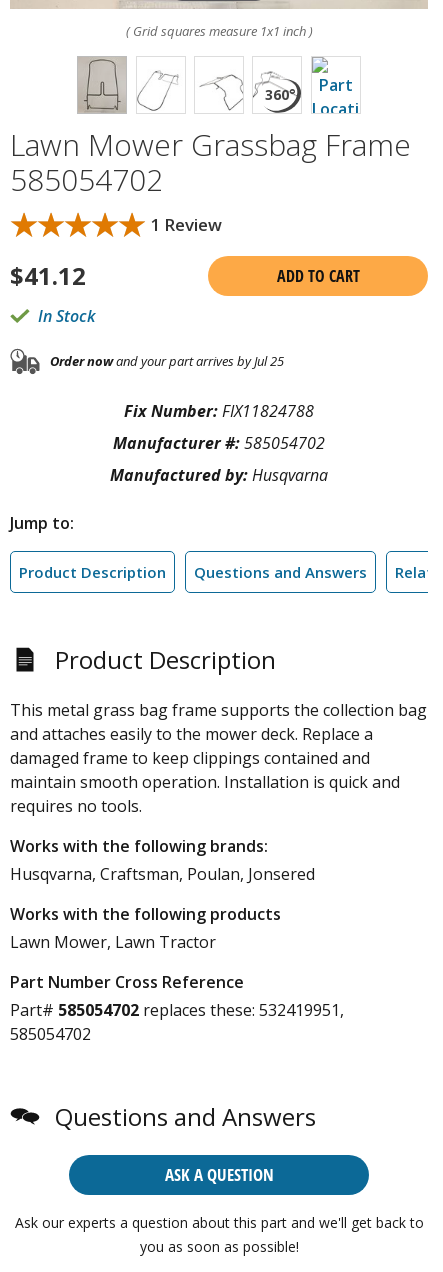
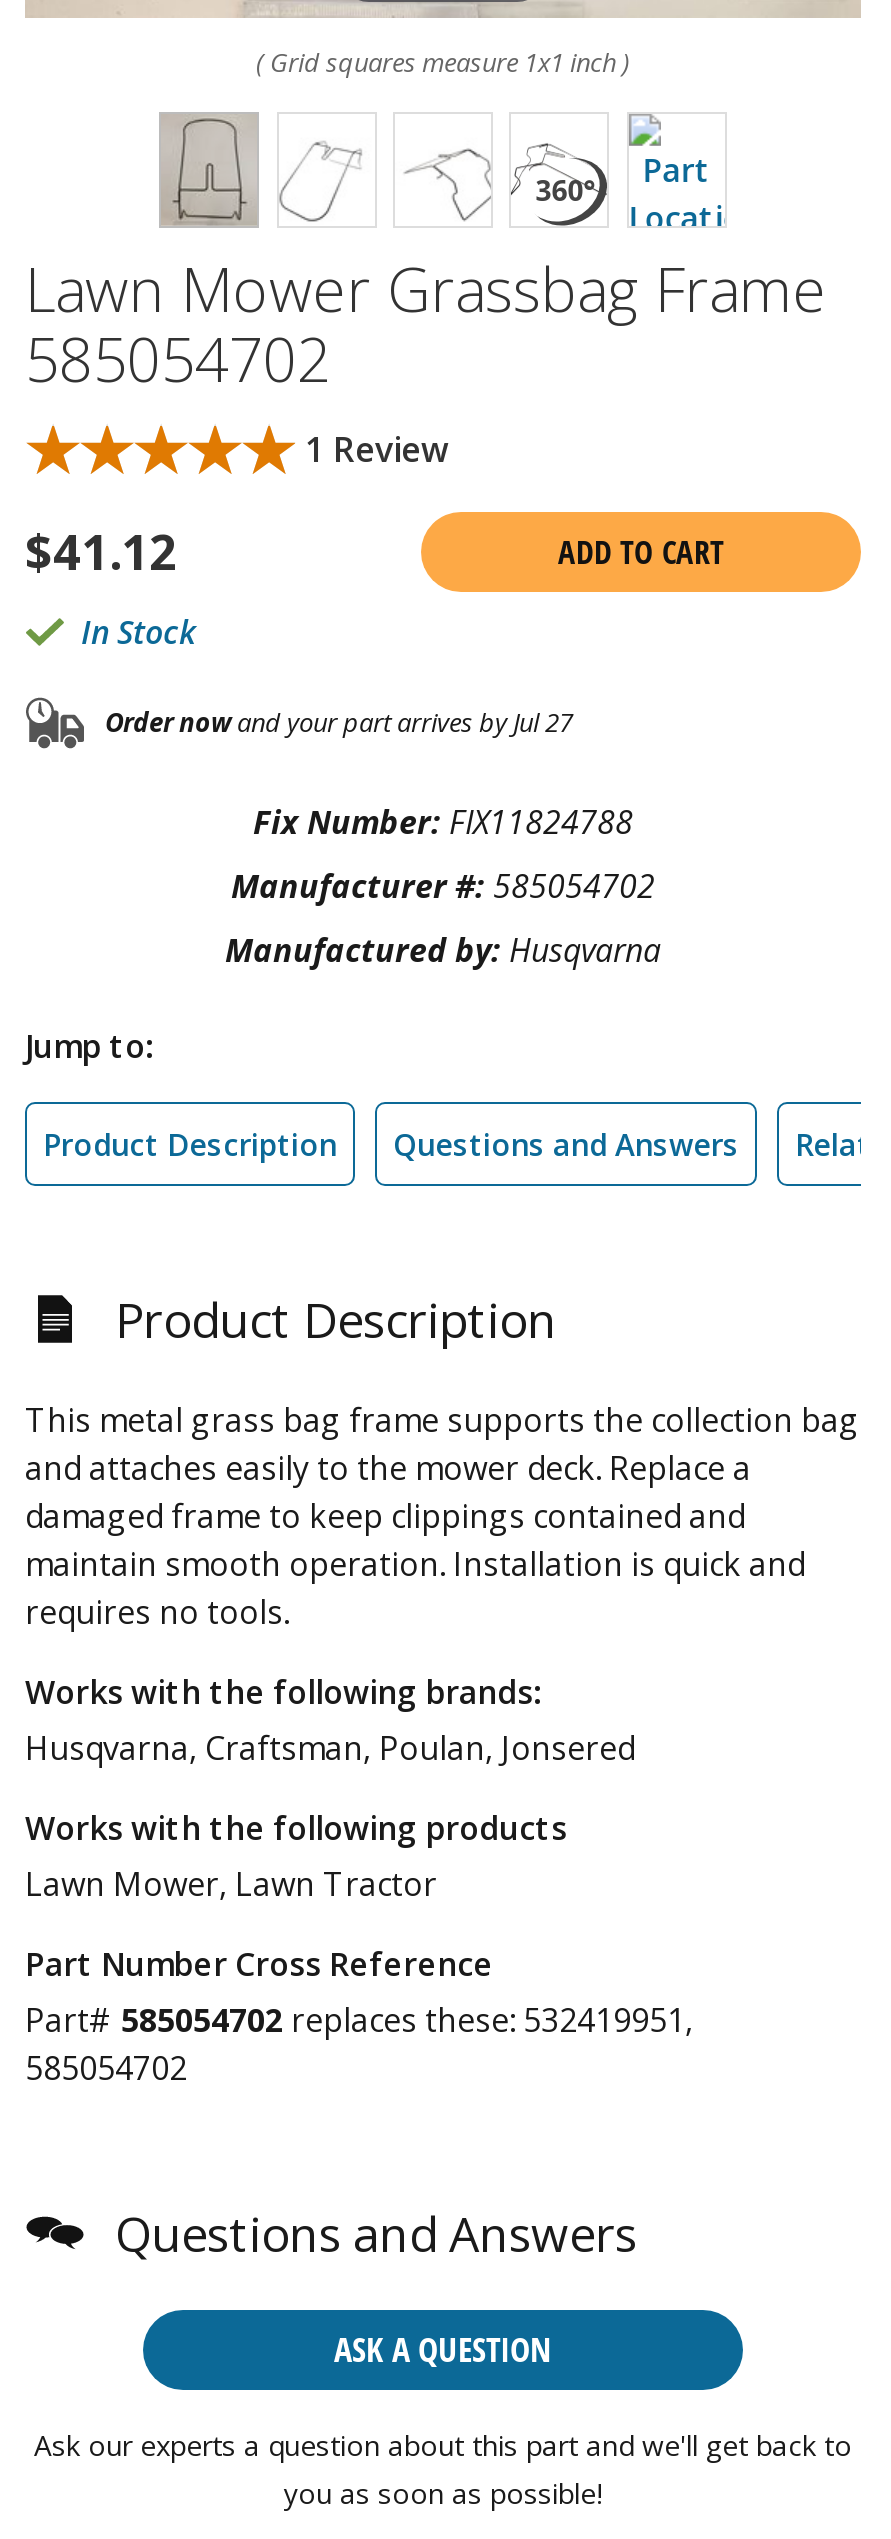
[50,352,284,370] Order nowand your part arrives by Jul 25 -> [105,705,573,741] Order nowand your part arrives by Jul 27

